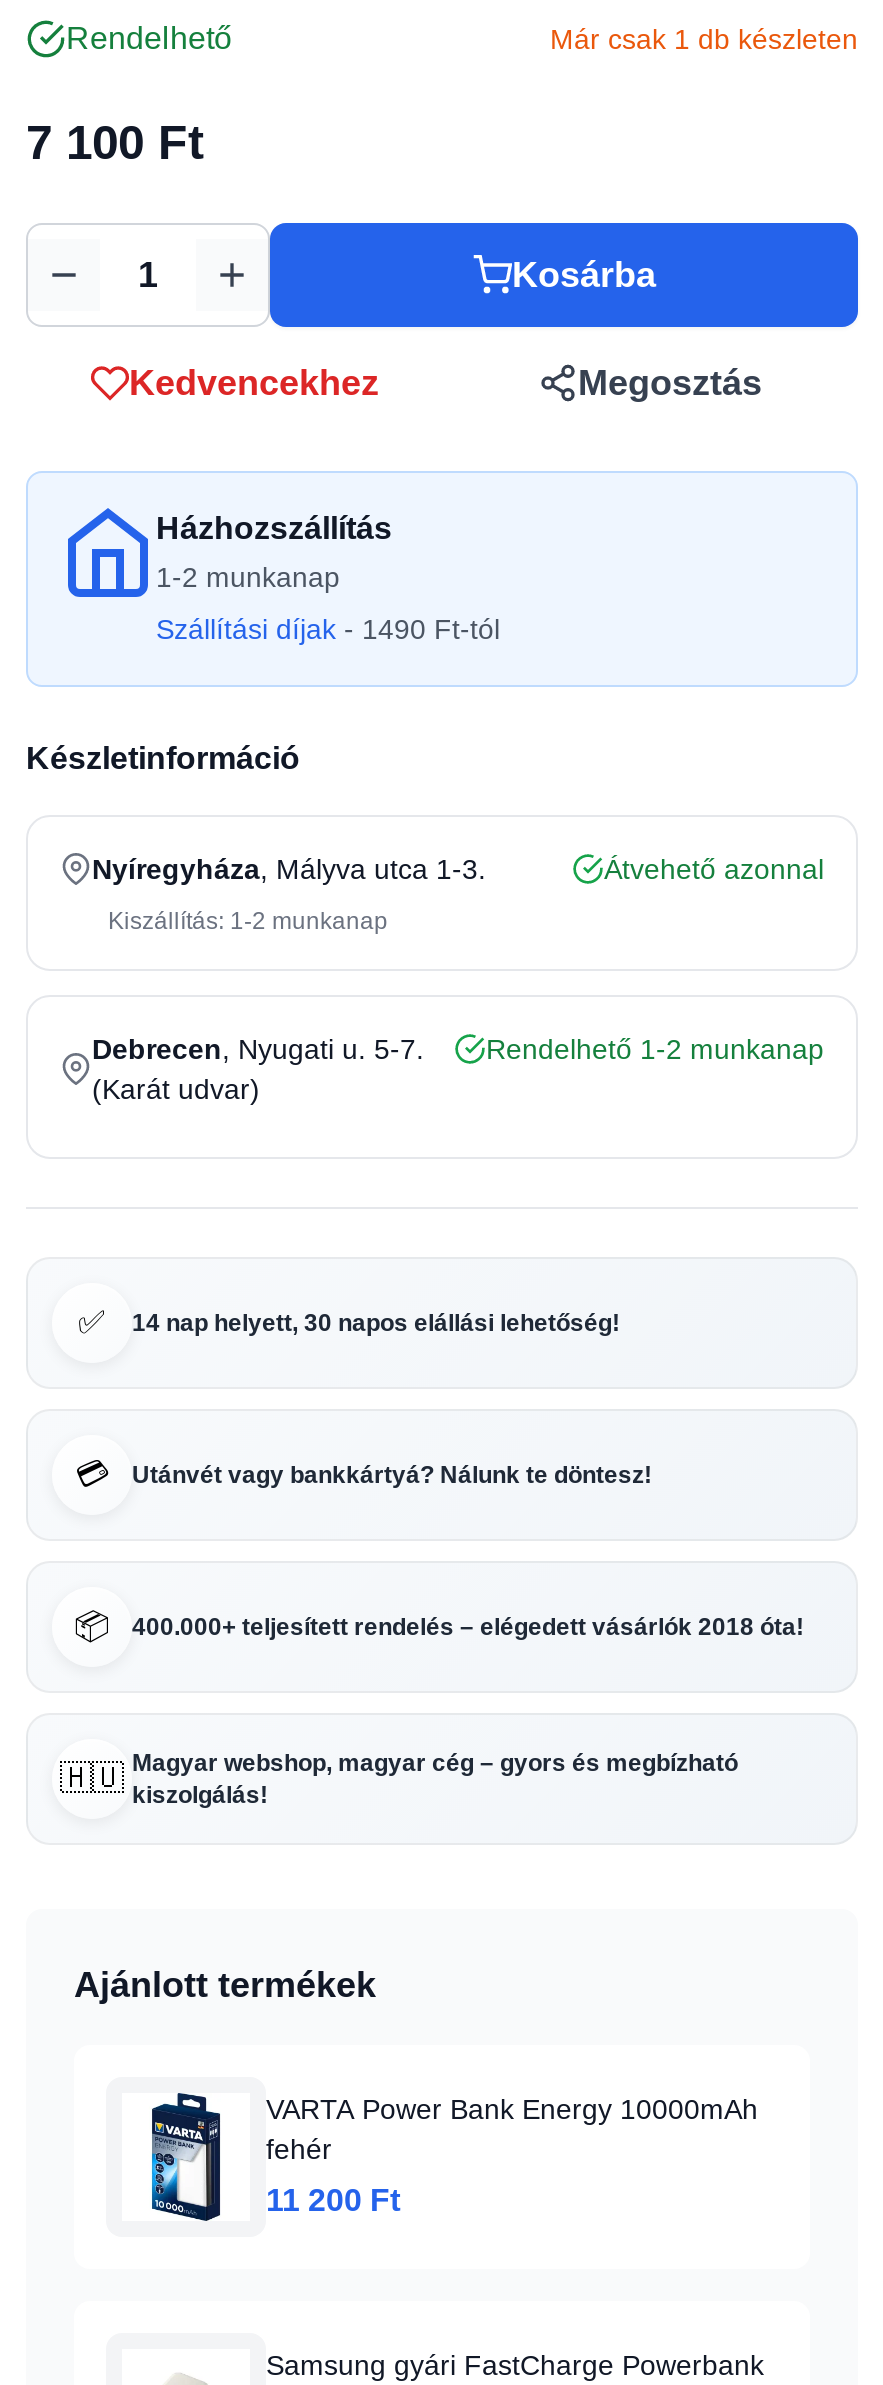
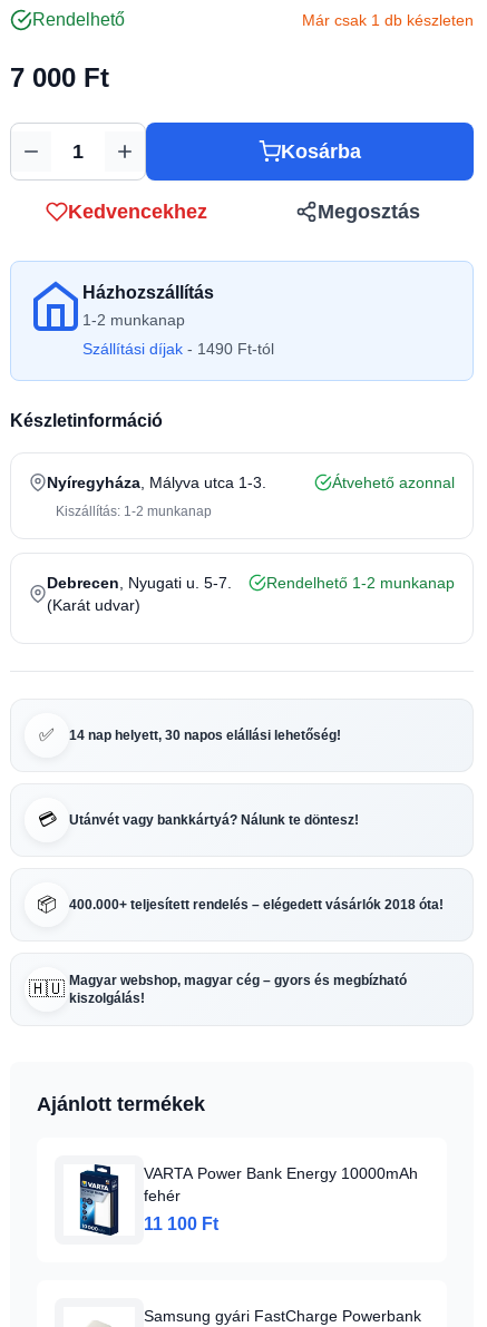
[26,115,204,169] 7 100 Ft -> [10,62,109,92] 7 000 Ft
[266,2183,400,2217] 11 200 Ft -> [144,1214,218,1233] 11 100 Ft

